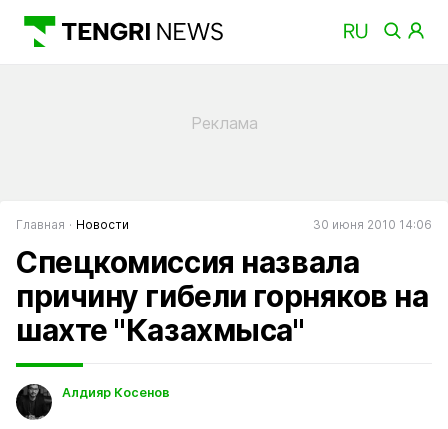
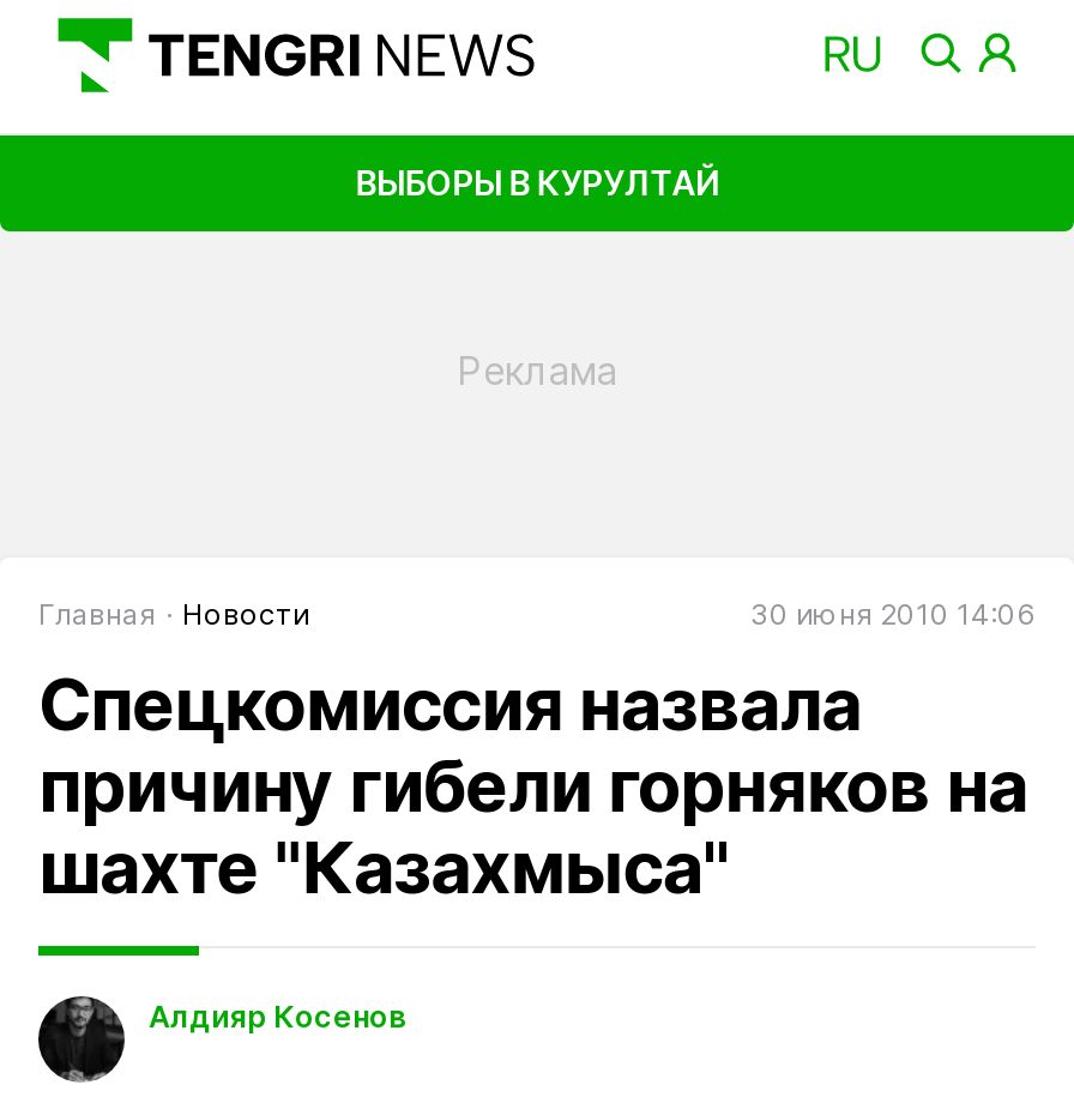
none -> [355,161,719,202] ВЫБОРЫ В КУРУЛТАЙ

